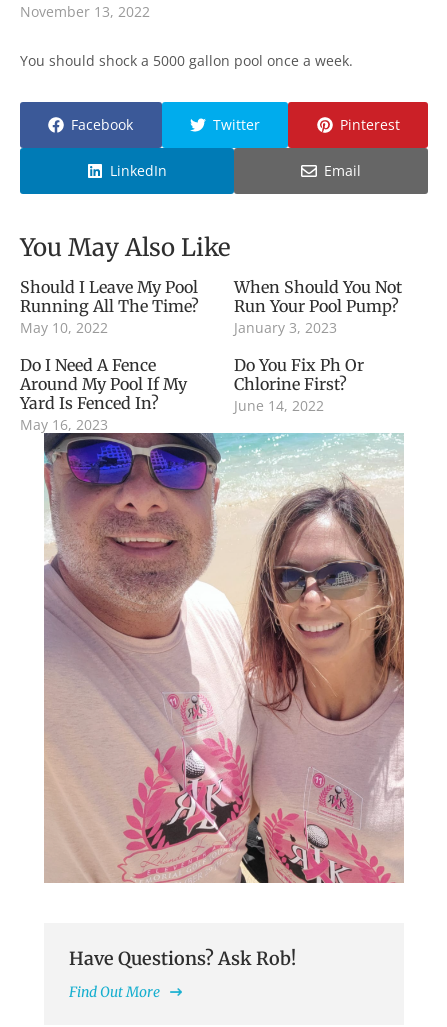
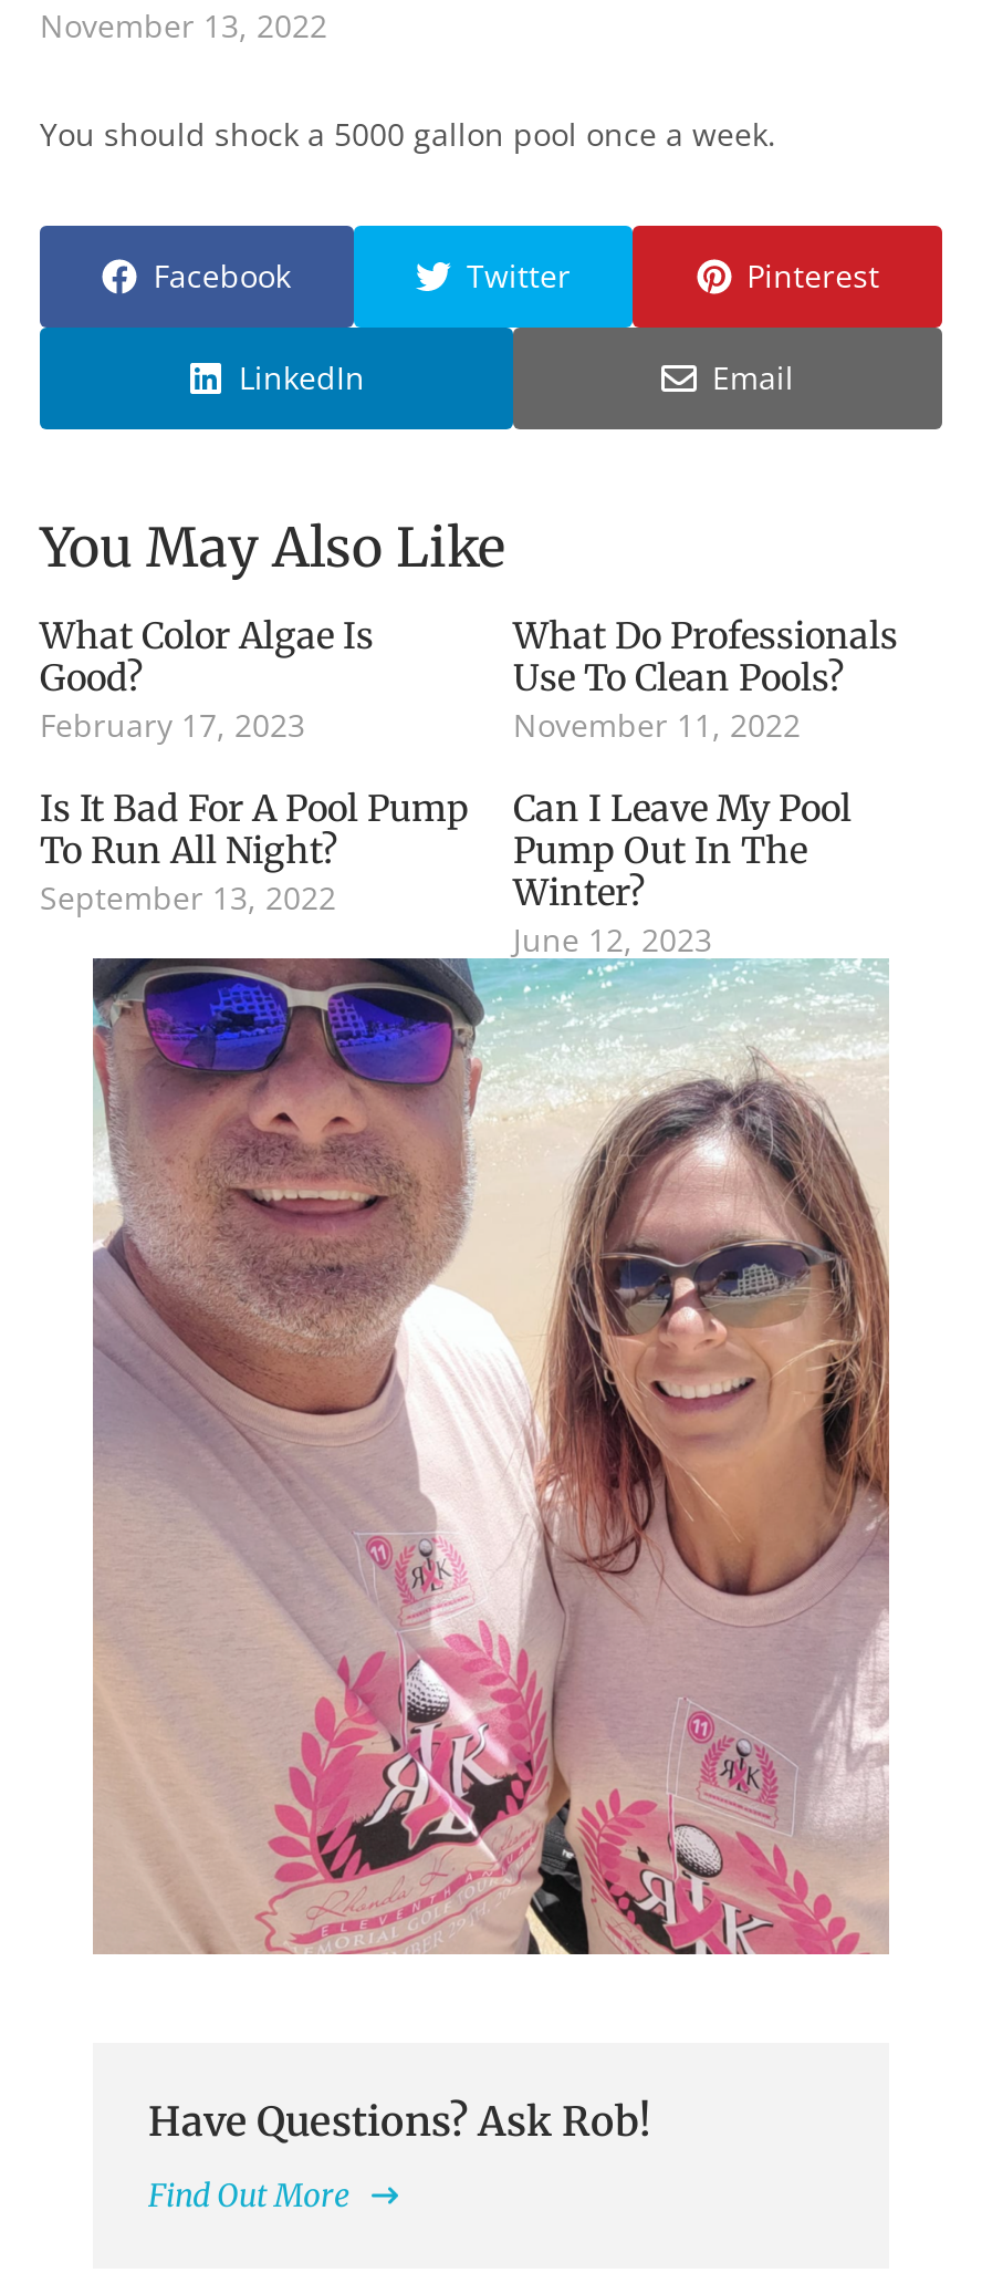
[20,277,199,337] Should I Leave My Pool | Running All The Time? | May 10, 2022 -> [40,612,374,745] What Color Algae Is | Good? | February 17, 2023
[234,277,402,337] When Should You Not | Run Your Pool Pump? | January 3, 2023 -> [513,612,898,745] What Do Professionals | Use To Clean Pools? | November 11, 2022
[20,355,187,434] Do I Need A Fence | Around My Pool If My | Yard Is Fenced In? | May 16, 2023 -> [40,785,469,918] Is It Bad For A Pool Pump | To Run All Night? | September 13, 2022
[234,355,364,415] Do You Fix Ph Or | Chlorine First? | June 14, 2022 -> [513,785,852,960] Can I Leave My Pool | Pump Out In The | Winter? | June 12, 2023

